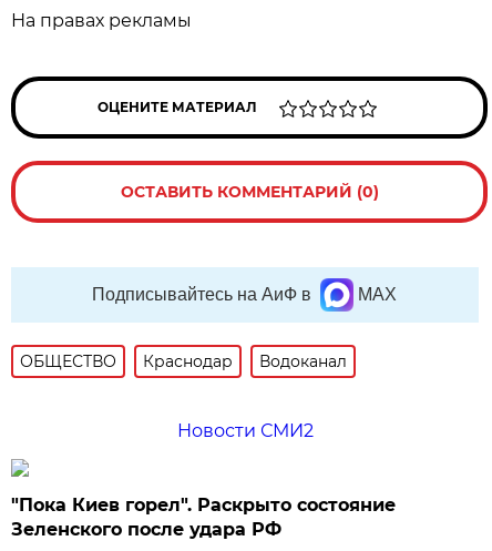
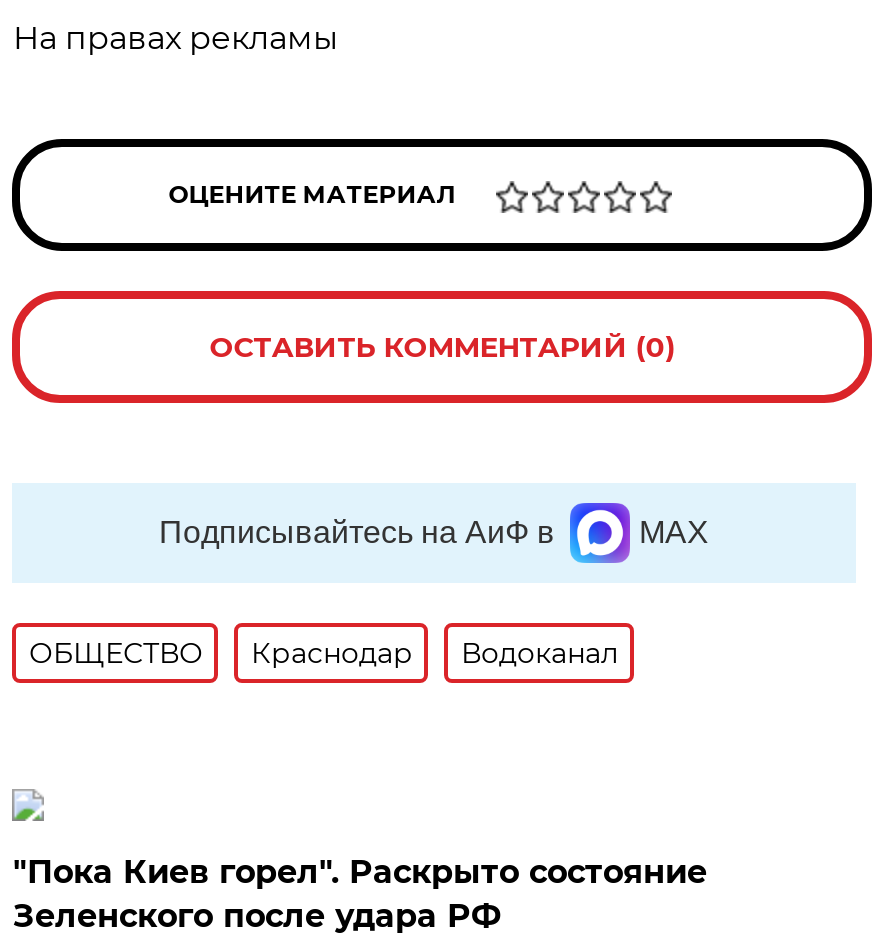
[177,420,313,441] Новости СМИ2 -> none

